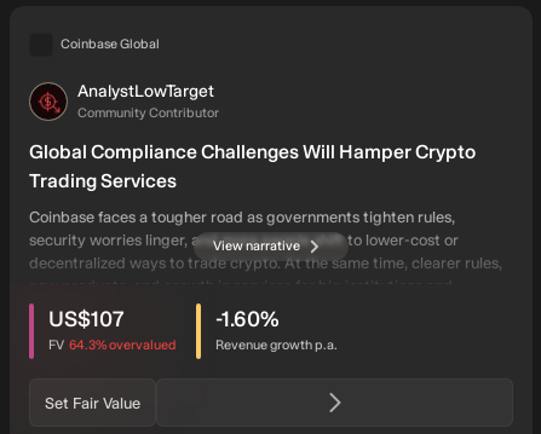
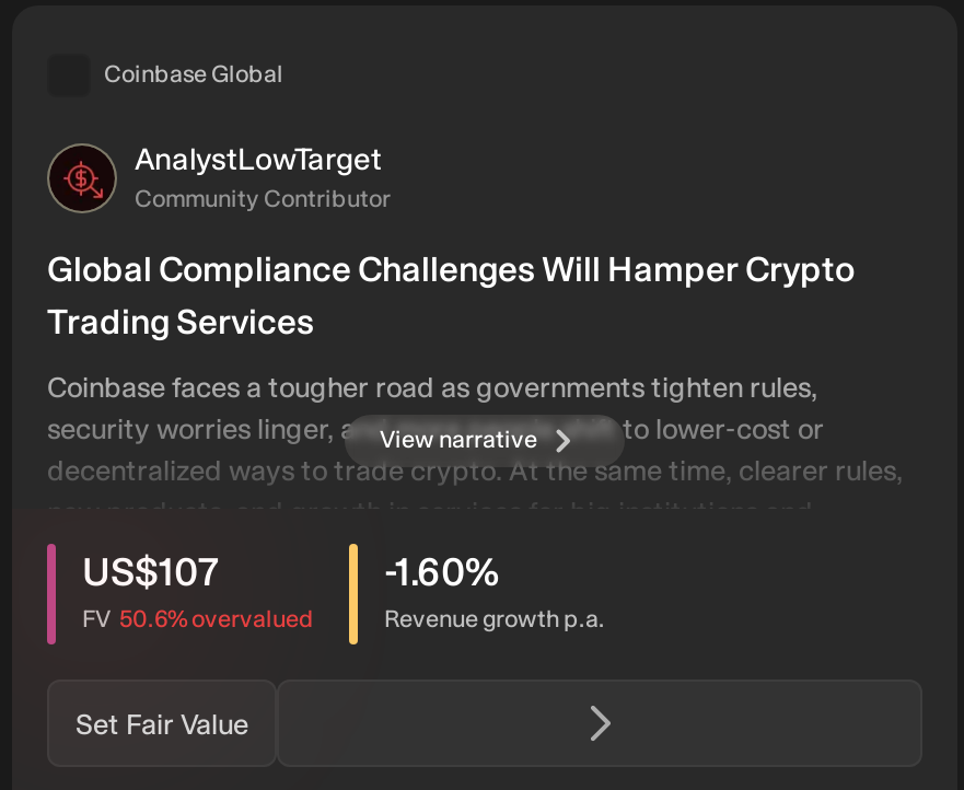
[48,337,177,353] FV 64.3% overvalued -> [82,605,314,634] FV 50.6% overvalued

